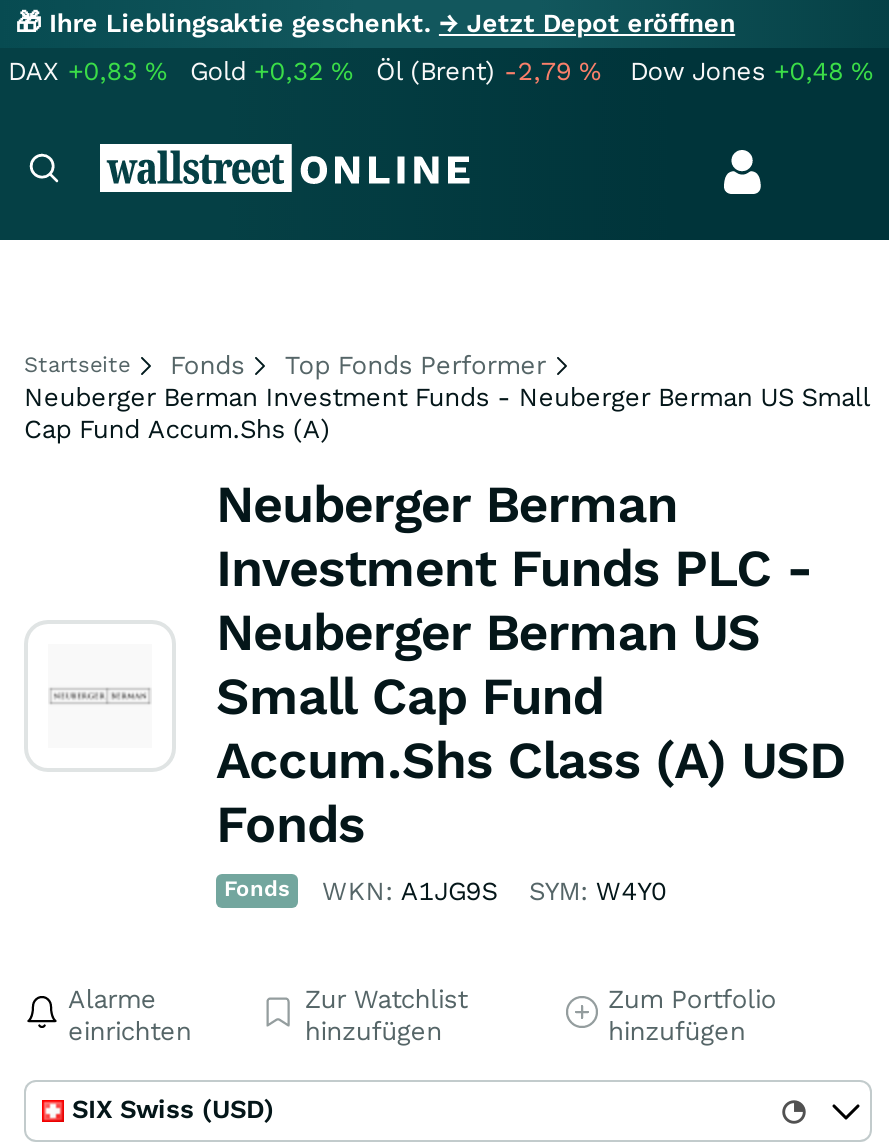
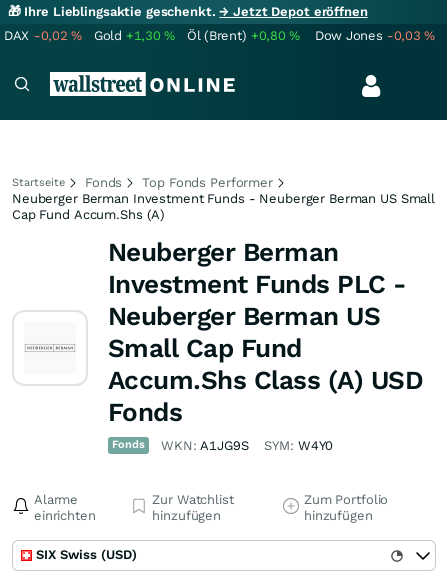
[8,56,166,86] DAX +0,83% -> [4,28,82,43] DAX -0,02%
[190,56,352,86] Gold +0,32% -> [94,28,175,43] Gold +1,30%
[376,56,600,86] Öl (Brent) -2,79% -> [187,28,300,43] Öl (Brent) +0,80%
[630,56,872,86] Dow Jones +0,48% -> [315,28,435,43] Dow Jones -0,03%

